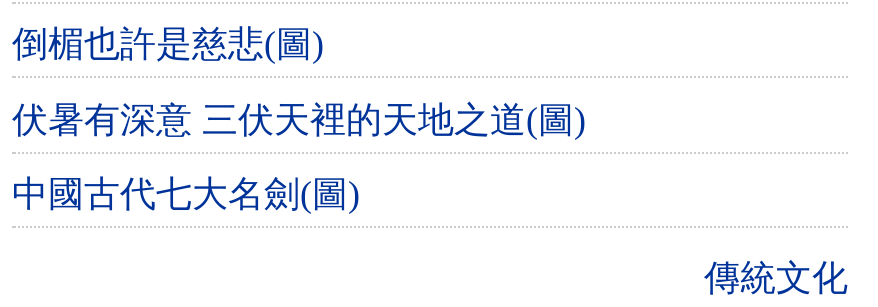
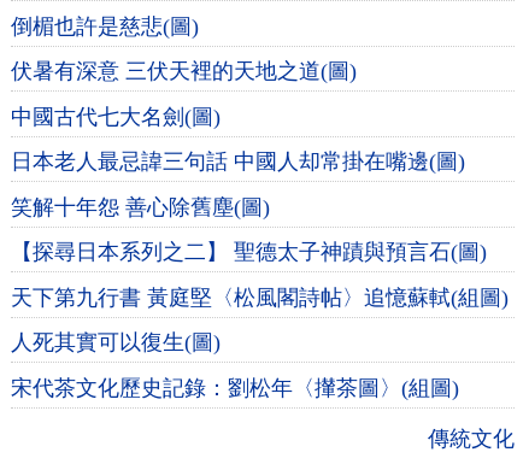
none -> [11,150,509,400] 日本老人最忌諱三句話 中國人却常掛在嘴邊(圖) | 笑解十年怨 善心除舊塵(圖) | 【探尋日本系列之二】 聖德太子神蹟與預言石(圖) | 天下第九行書 黃庭堅〈松風閣詩帖〉追憶蘇軾(組圖) | 人死其實可以復生(圖) | 宋代茶文化歷史記錄：劉松年〈攆茶圖〉(組圖)

